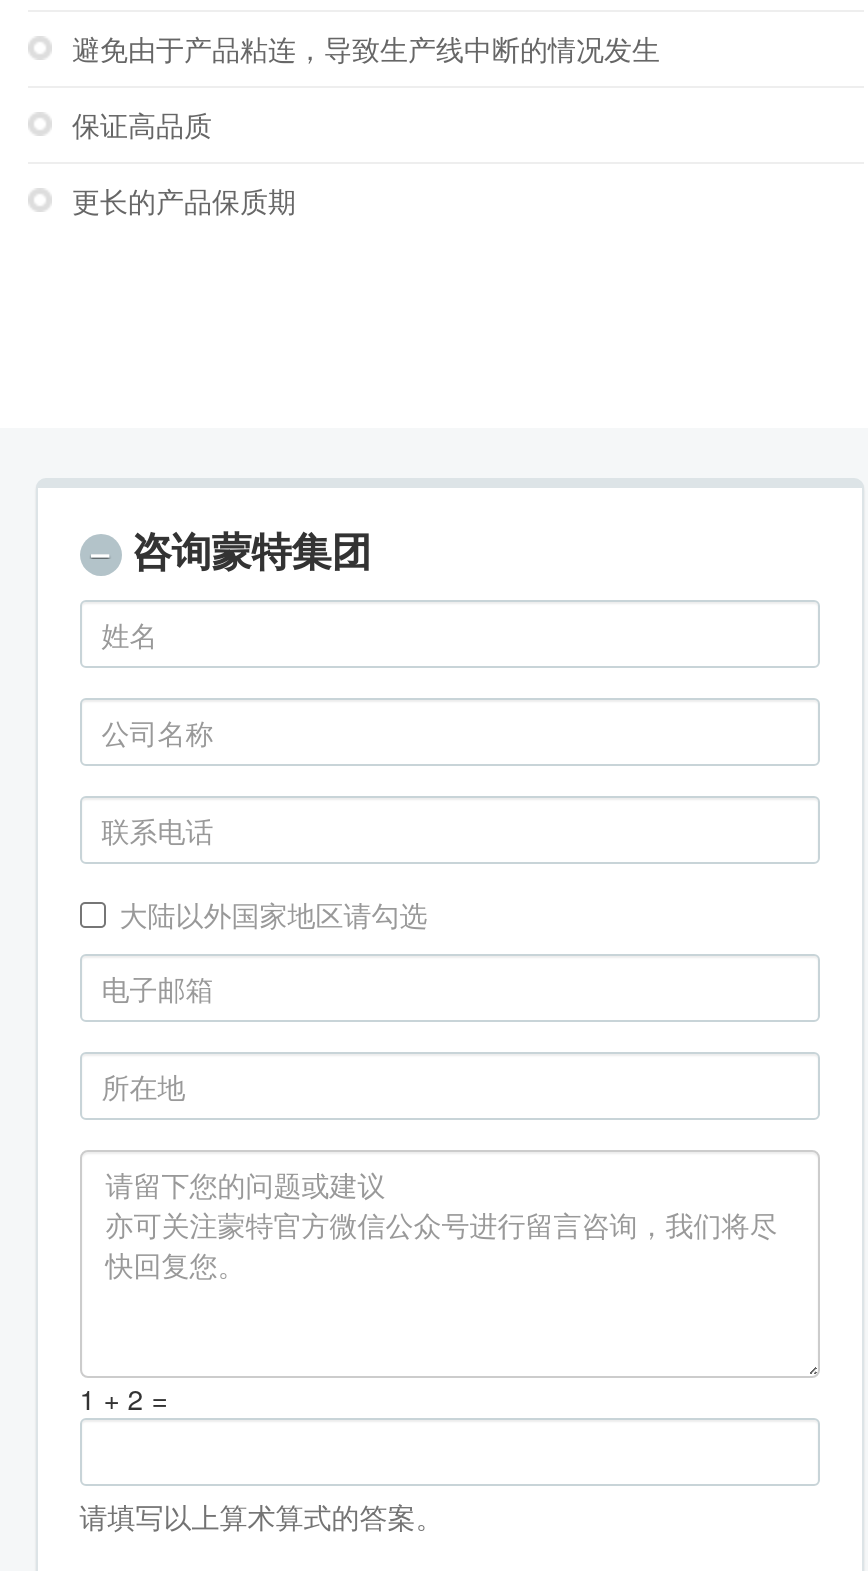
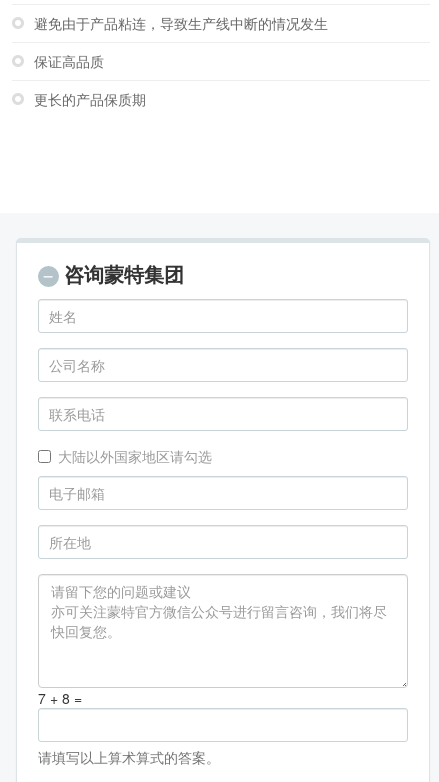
[79,1378,167,1418] 1 + 2 = -> [38,688,82,708] 7 + 8 =

